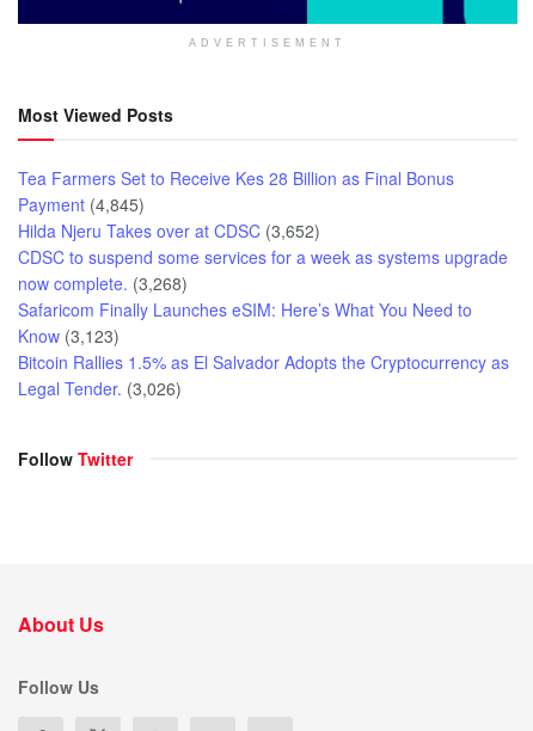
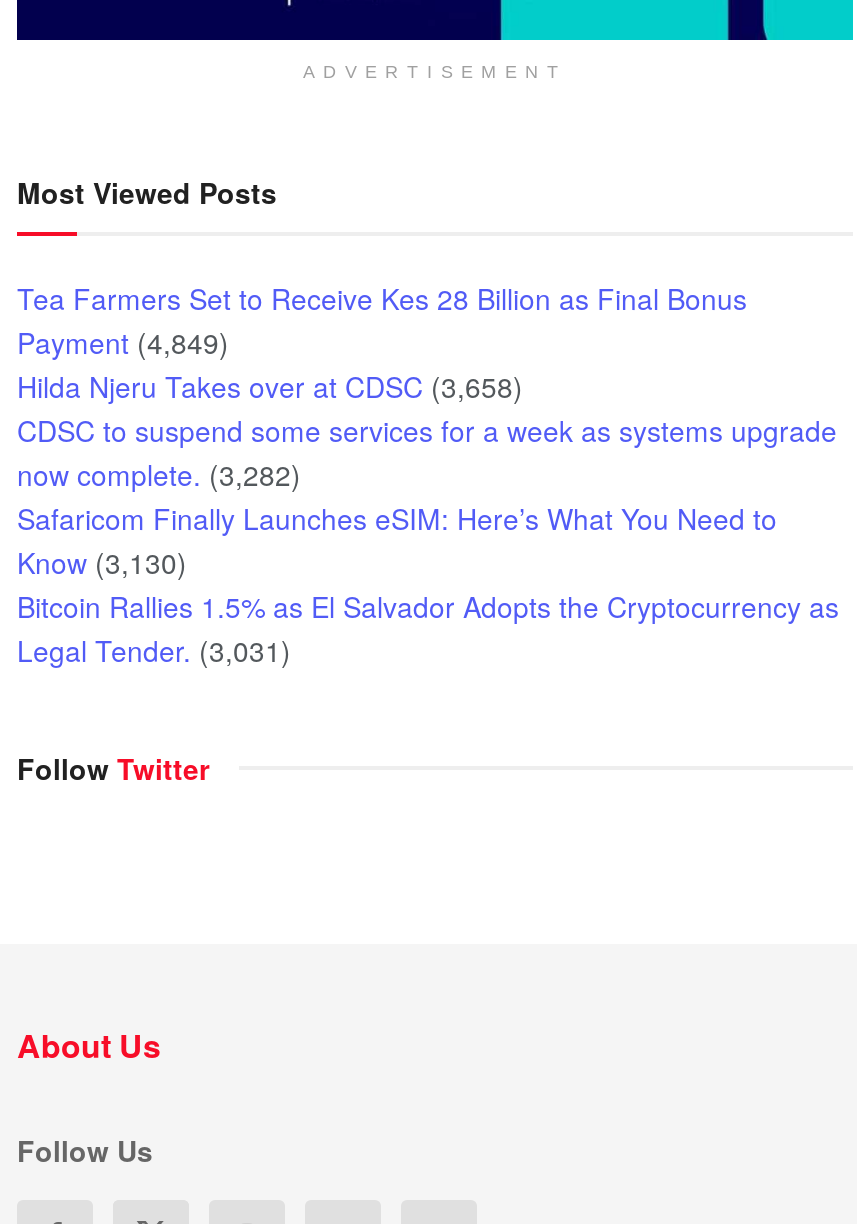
[18,192,145,216] Payment (4,845) -> [17,322,229,362] Payment (4,849)
[18,219,320,243] Hilda Njeru Takes over at CDSC (3,652) -> [17,366,523,406] Hilda Njeru Takes over at CDSC (3,658)
[18,271,188,295] now complete. (3,268) -> [17,454,301,494] now complete. (3,282)
[18,324,120,348] Know (3,123) -> [17,542,187,582] Know (3,130)
[18,376,182,400] Legal Tender. (3,026) -> [17,630,291,670] Legal Tender. (3,031)

